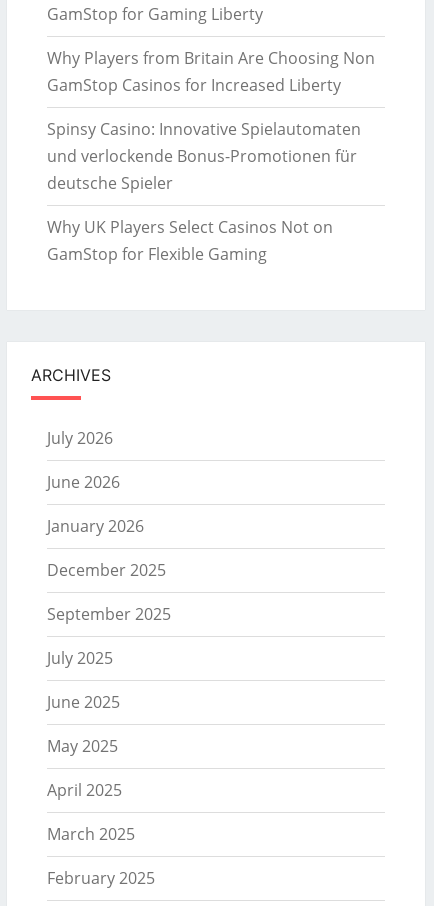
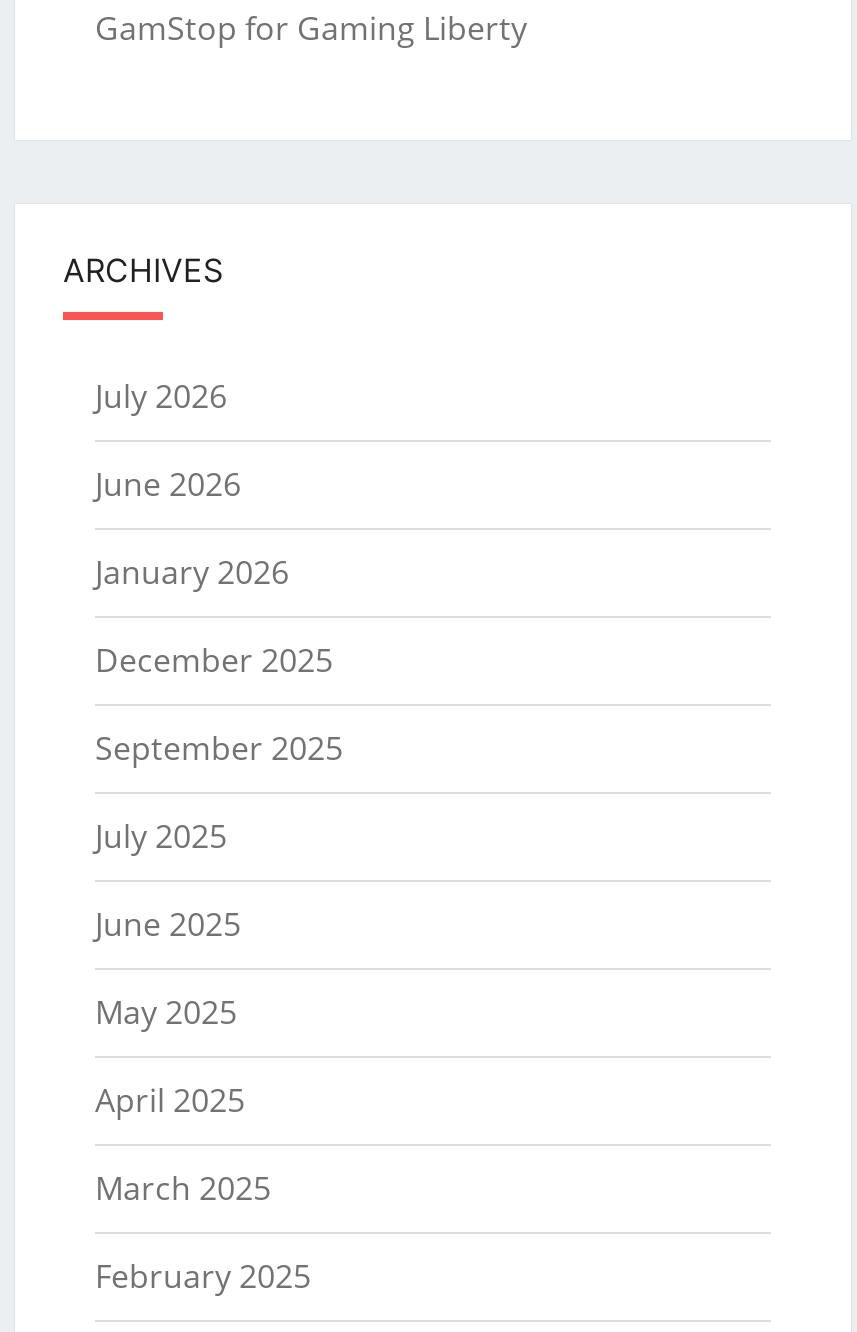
[47,47,375,265] Why Players from Britain Are Choosing Non | GamStop Casinos for Increased Liberty | Spinsy Casino: Innovative Spielautomaten | und verlockende Bonus-Promotionen für | deutsche Spieler | Why UK Players Select Casinos Not on | GamStop for Flexible Gaming -> none

